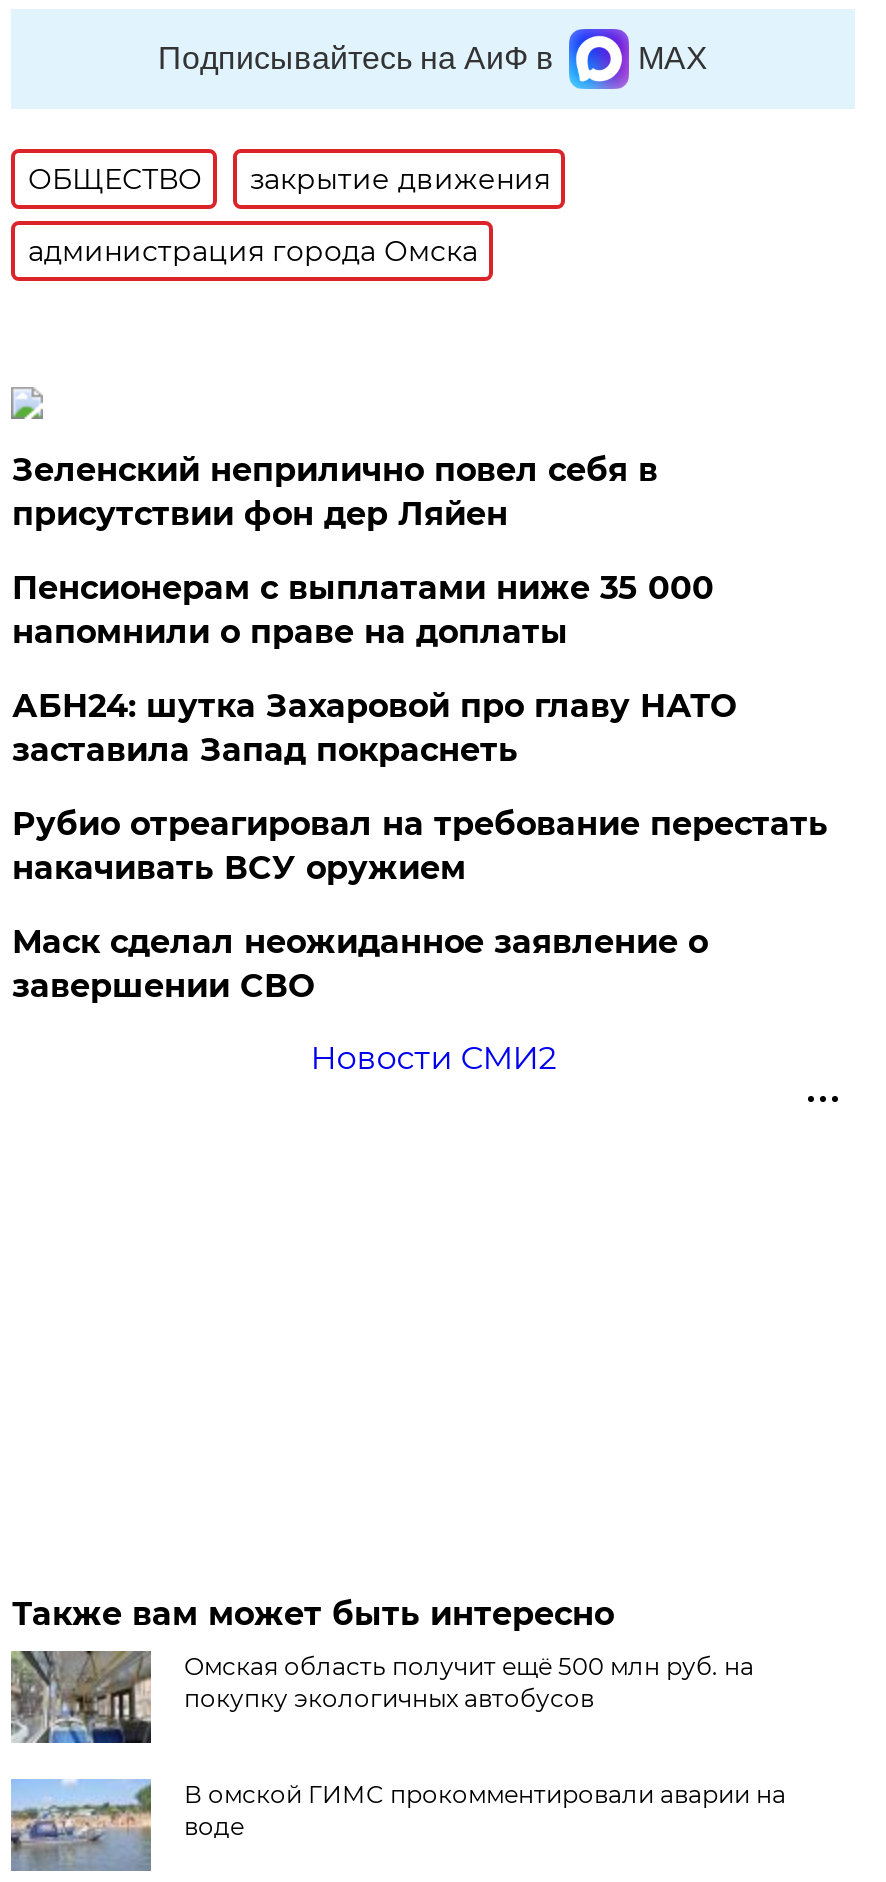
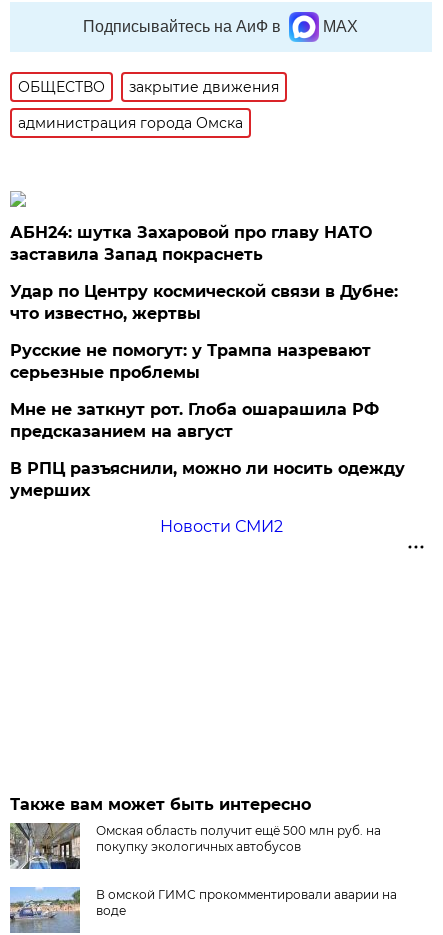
[12,451,714,651] Зеленский неприлично повел cебя в | присутствии фон дер Ляйен | Пенсионерам с выплатами ниже 35 000 | напомнили о праве на доплаты -> none
moved [12,687,736,769] -> [10,223,372,264]: АБН24: шутка Захаровой про главу НАТО | заставила Запад покраснеть
[12,805,828,1005] Рубио отреагировал на требование перестать | накачивать ВСУ оружием | Маск сделал неожиданное заявление о | завершении СВО -> [10,282,405,500] Удар по Центру космической связи в Дубне: | что известно, жертвы | Русские не помогут: у Трампа назревают | серьезные проблемы | Мне не заткнут рот. Глоба ошарашила РФ | предсказанием на август | В РПЦ разъяснили, можно ли носить одежду | умерших

